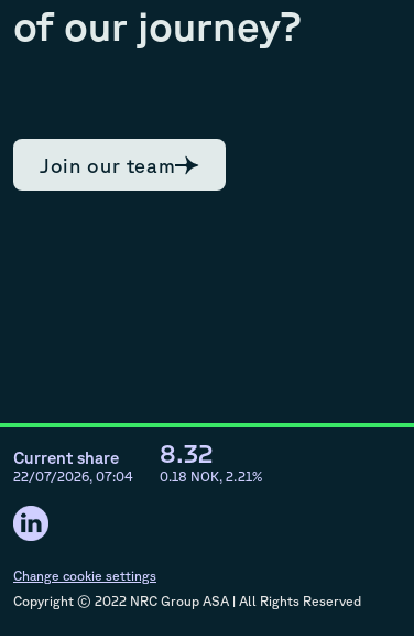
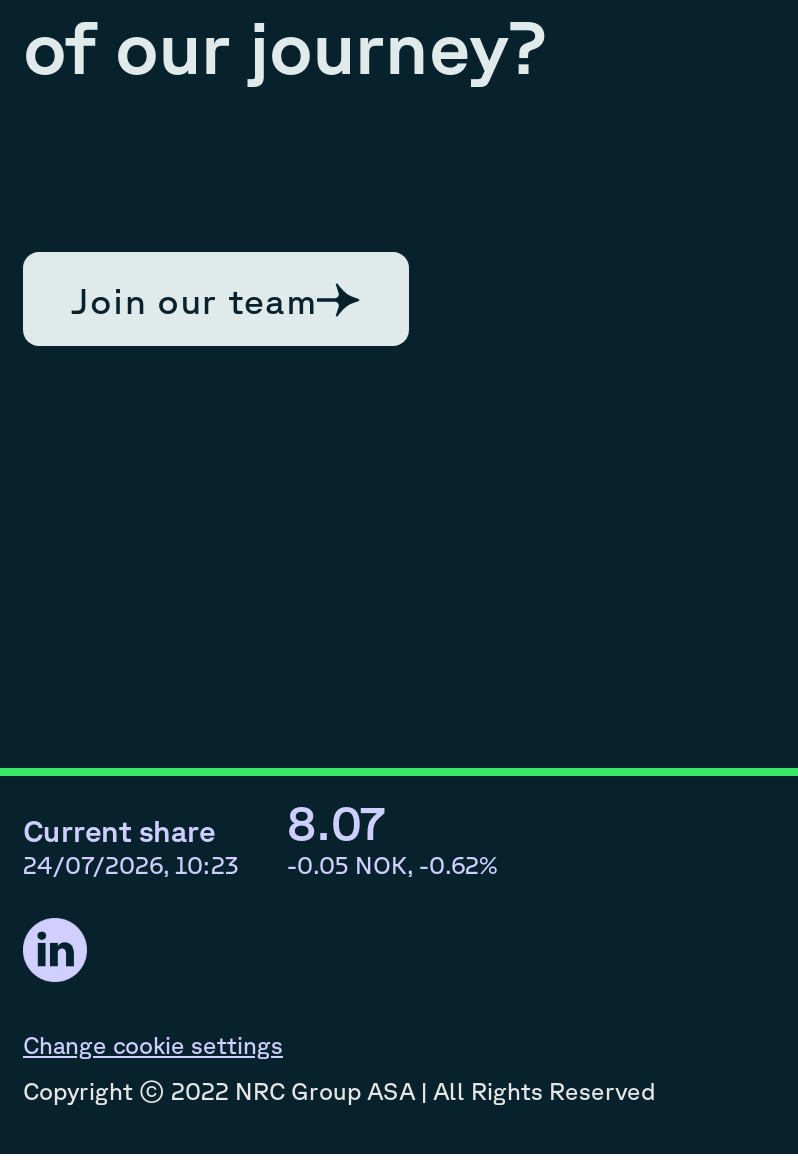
[160,438,213,467] 8.32 -> [287,796,385,848] 8.07
[13,469,133,483] 22/07/2026, 07:04 -> [23,852,239,878] 24/07/2026, 10:23
[160,469,262,483] 0.18 NOK, 2.21% -> [287,852,497,878] -0.05 NOK, -0.62%

